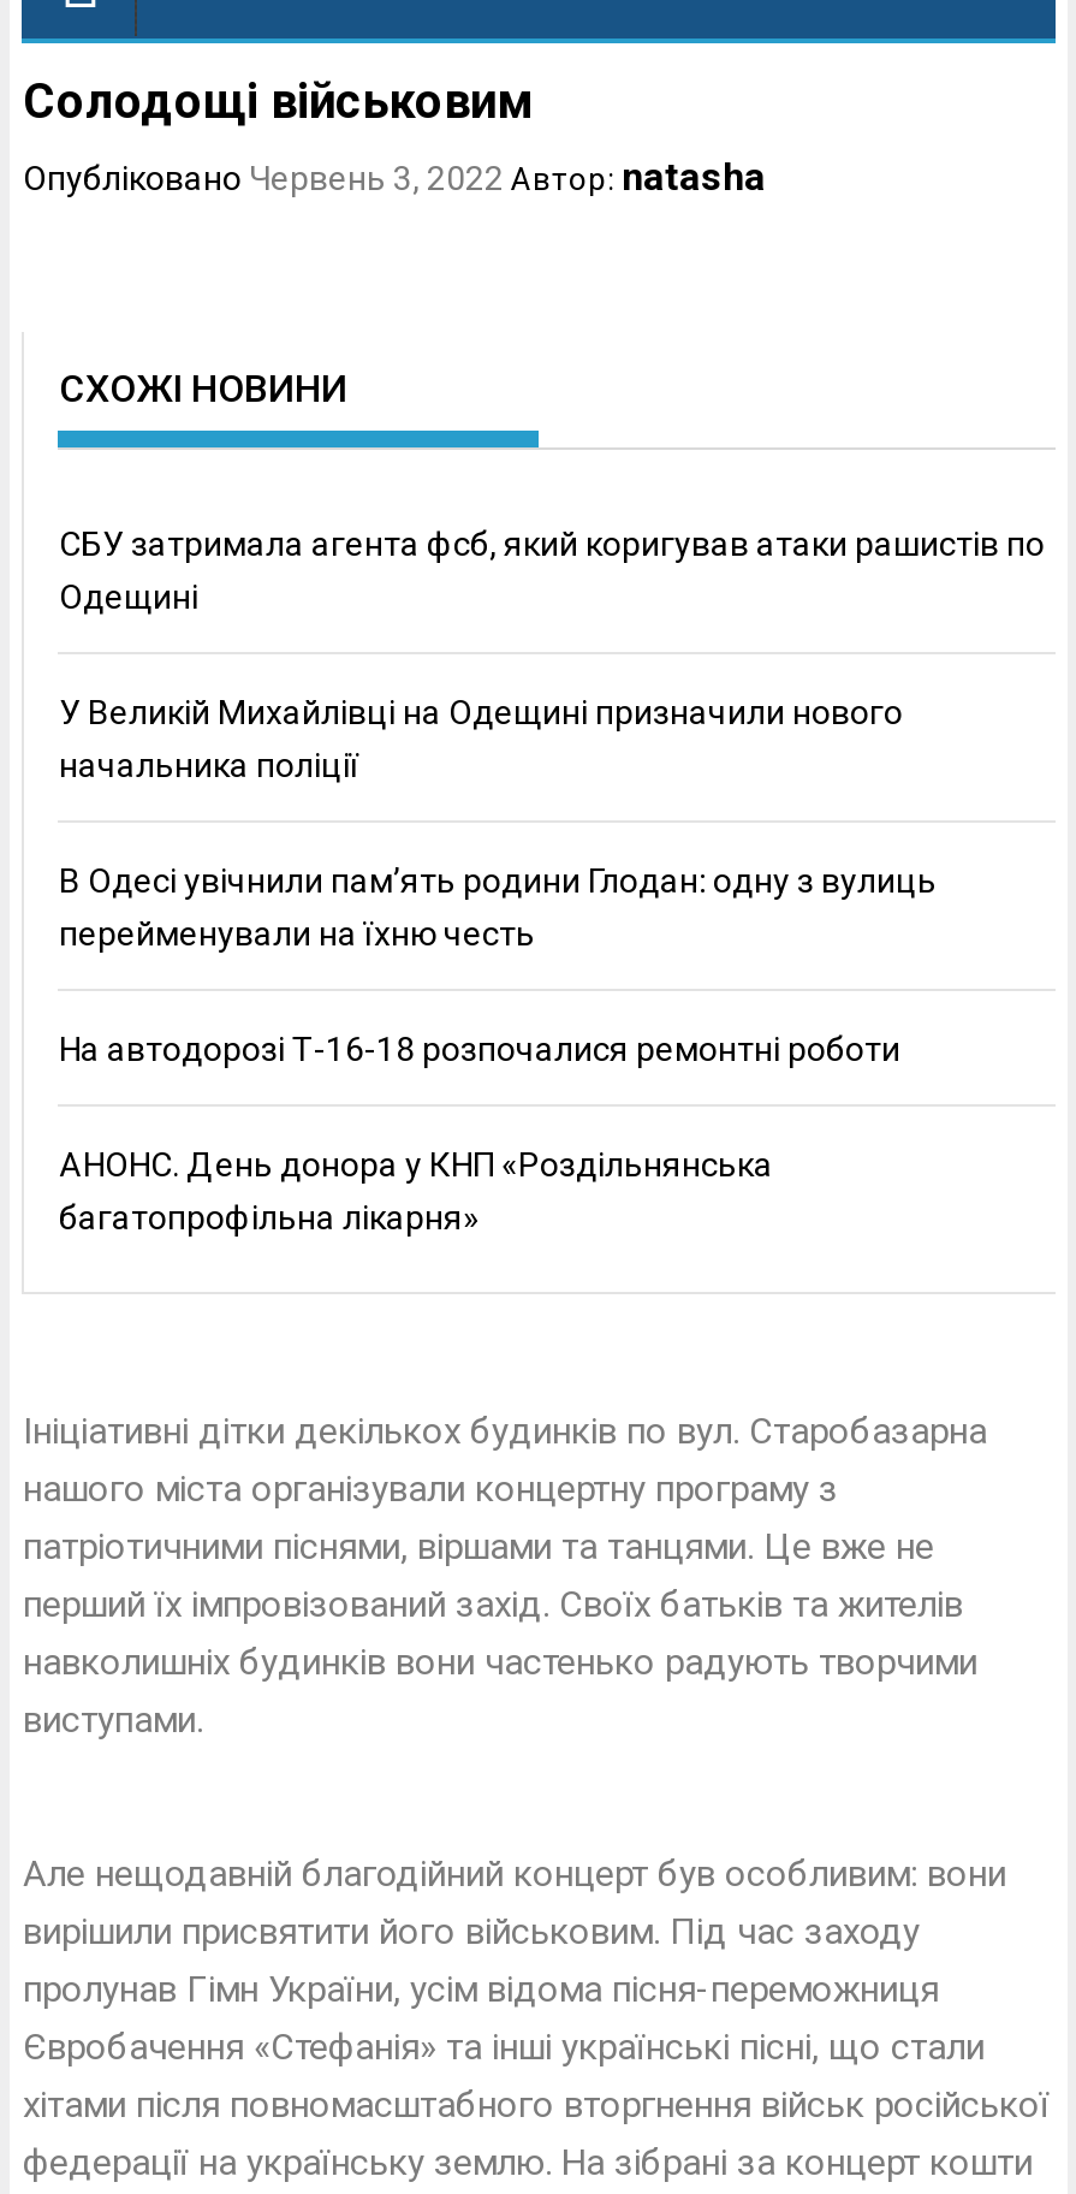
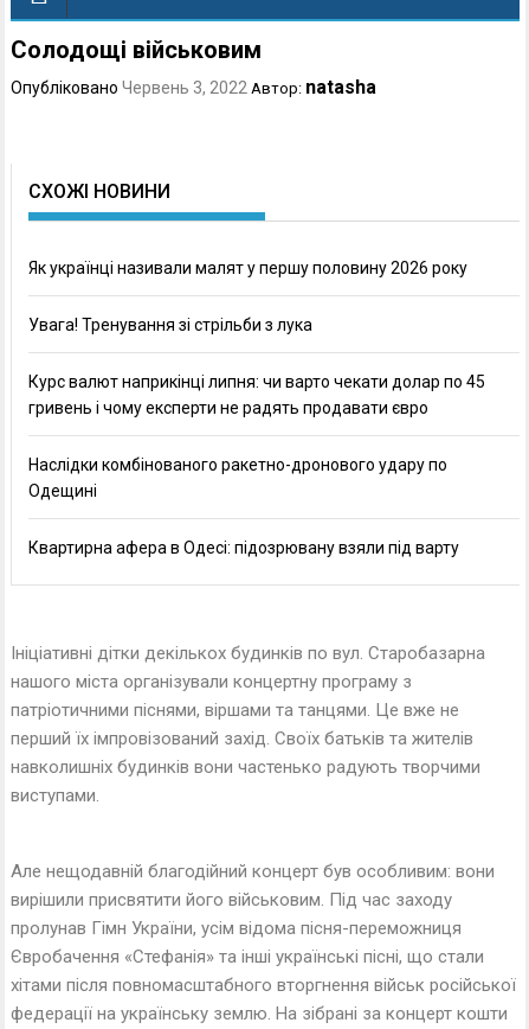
[59,524,1045,563] СБУ затримала агента фсб, який коригував атаки рашистів по -> [29,258,486,474] Як українці називали малят у першу половину 2026 року | Увага! Тренування зі стрільби з лука | Курс валют наприкінці липня: чи варто чекати долар по 45 | гривень і чому експерти не радять продавати євро | Наслідки комбінованого ракетно-дронового удару по
moved [59,577,198,616] -> [29,481,98,500]: Одещині
[59,693,937,1237] У Великій Михайлівці на Одещині призначили нового | начальника поліції | В Одесі увічнили пам’ять родини Глодан: одну з вулиць | перейменували на їхню честь | На автодорозі Т-16-18 розпочалися ремонтні роботи | АНОНС. День донора у КНП «Роздільнянська | багатопрофільна лікарня» -> [29,538,460,557] Квартирна афера в Одесі: підозрювану взяли під варту

